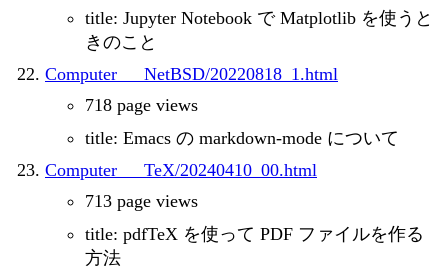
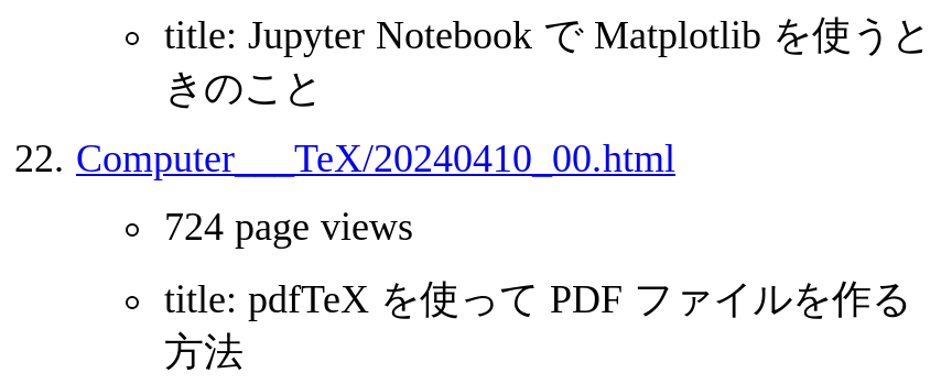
[45,63,399,147] Computer___NetBSD/20220818_1.html | 718 page views | title: Emacs の markdown-mode について -> none
[85,190,198,210] 713 page views -> [164,204,413,248] 724 page views

